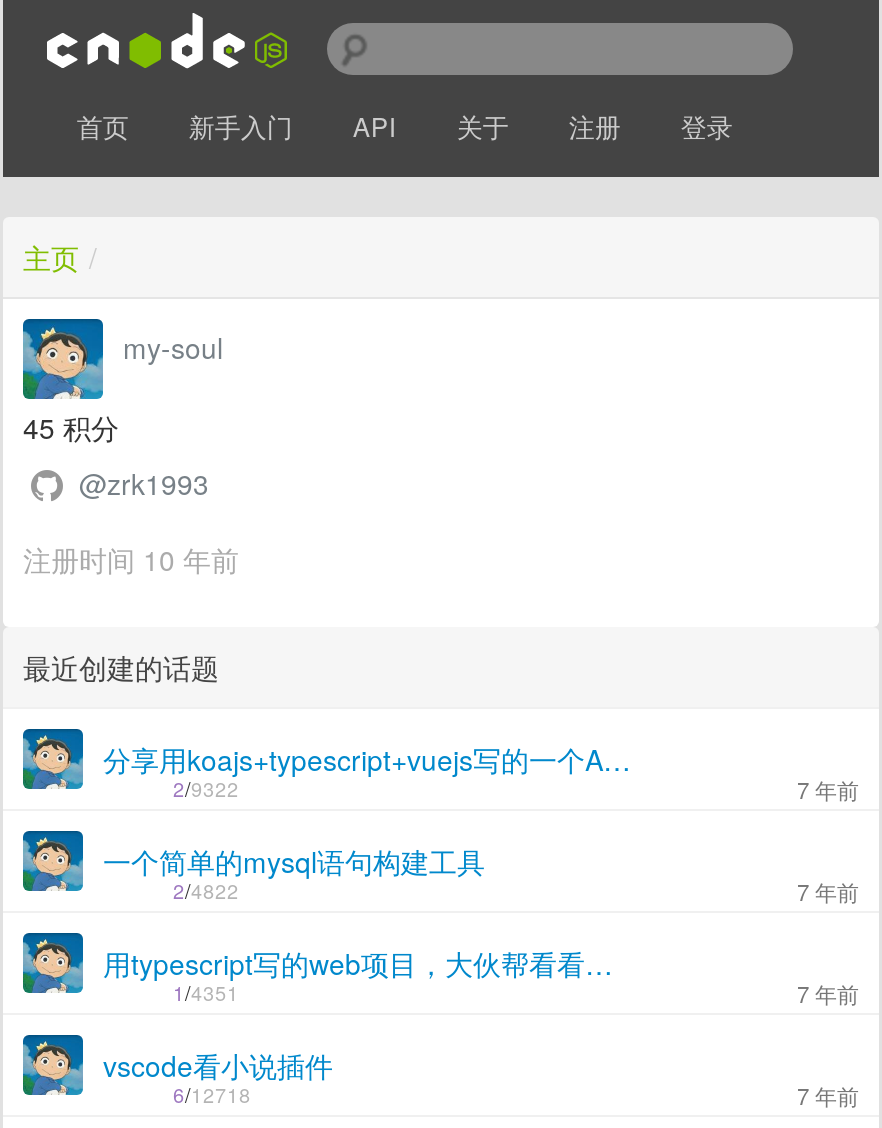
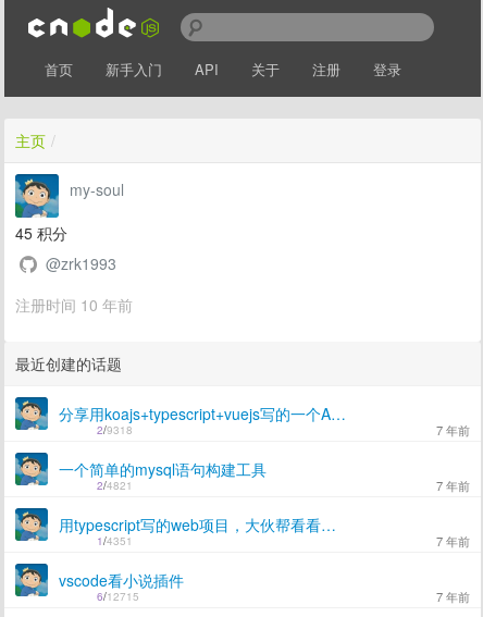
[173,775,239,803] 2 /9322 -> [97,422,133,437] 2 /9318
[173,877,239,905] 2 /4822 -> [97,478,133,493] 2 /4821
[173,1081,251,1109] 6 /12718 -> [97,589,139,604] 6 /12715

